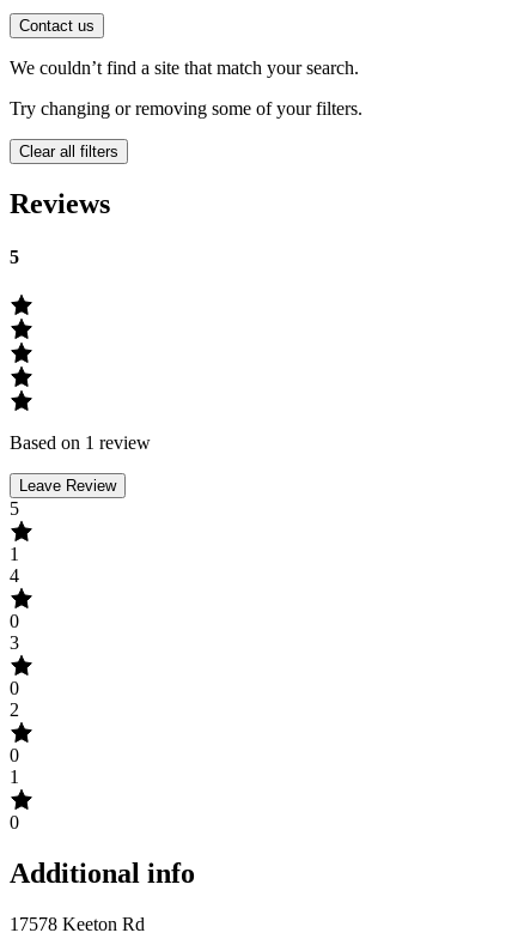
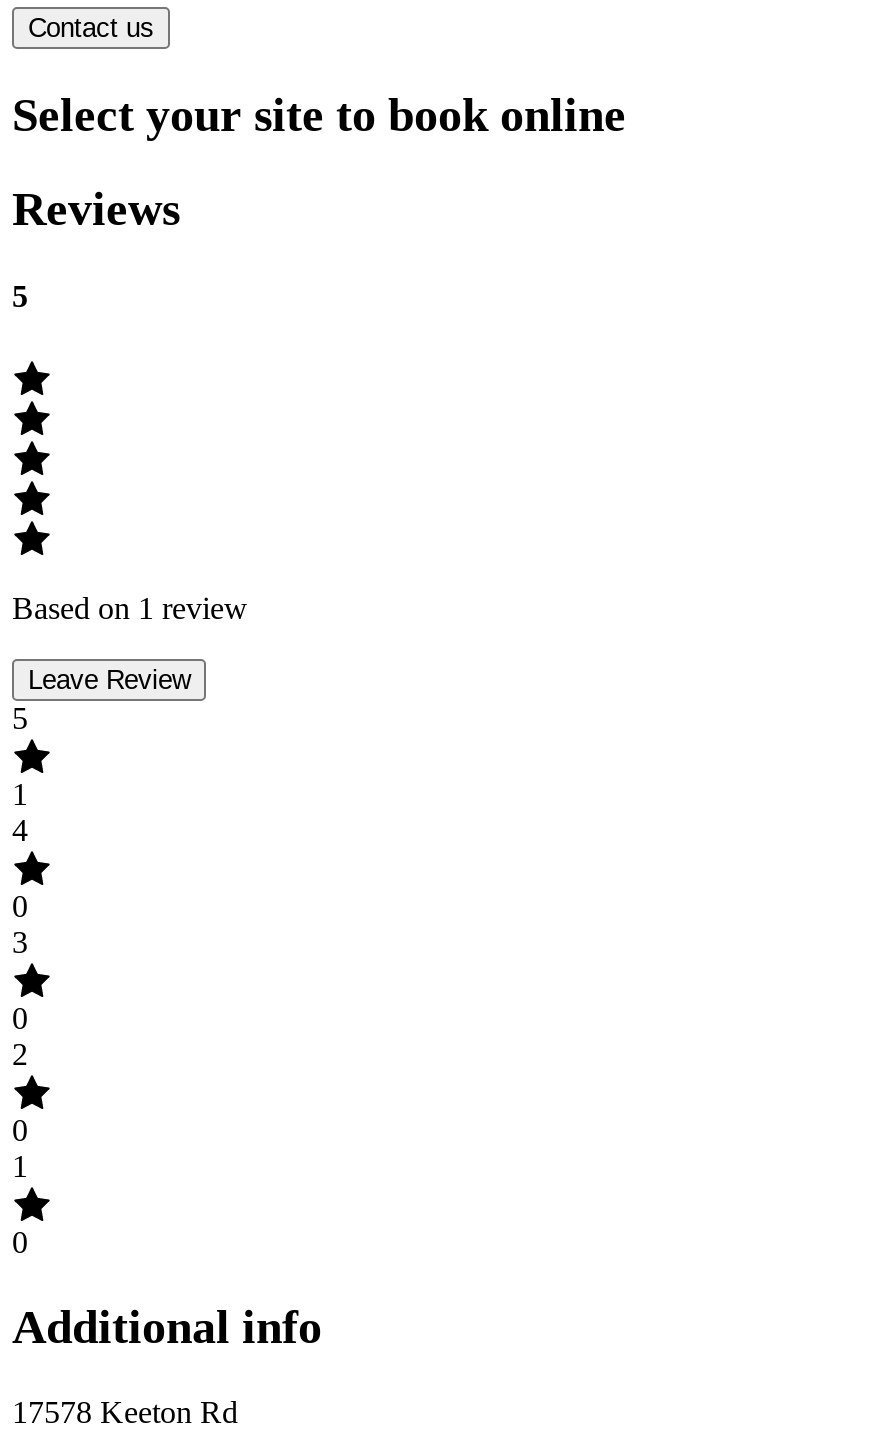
[10,58,362,161] We couldn’t find a site that match your search. | Try changing or removing some of your filters. | Clear all filters -> [12,90,626,142] Select your site to book online

